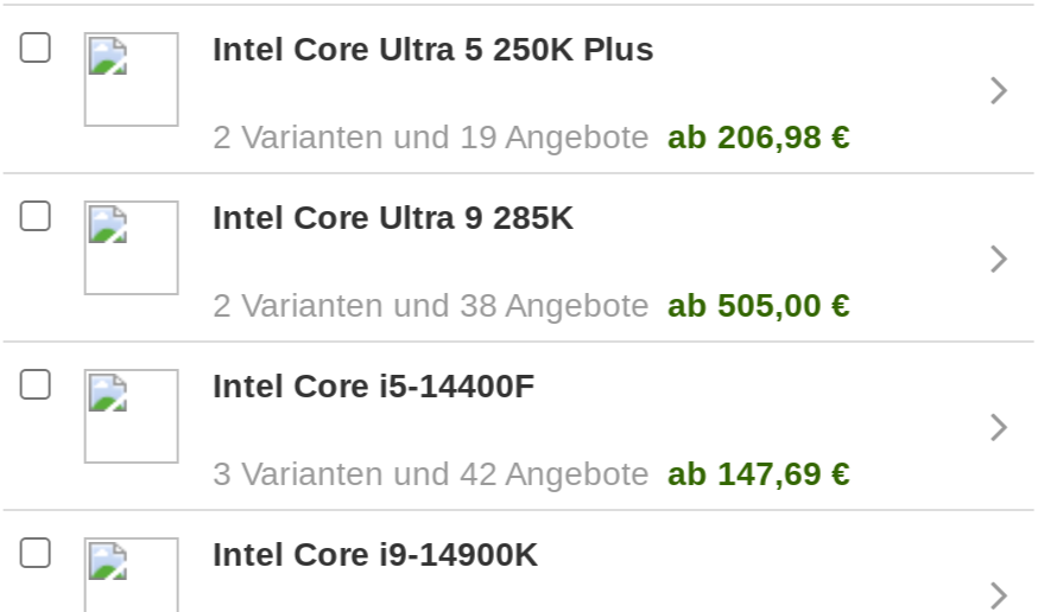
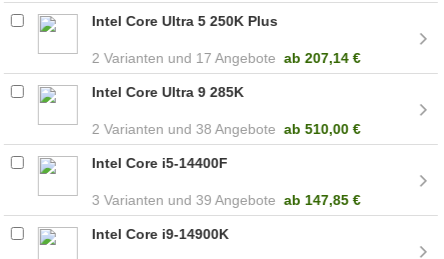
[460,117,850,155] 19 Angebote ab 206,98 € -> [196,50,360,66] 17 Angebote ab 207,14 €
[460,286,850,324] 38 Angebote ab 505,00 € -> [196,121,360,137] 38 Angebote ab 510,00 €
[460,454,850,492] 42 Angebote ab 147,69 € -> [196,192,360,208] 39 Angebote ab 147,85 €

